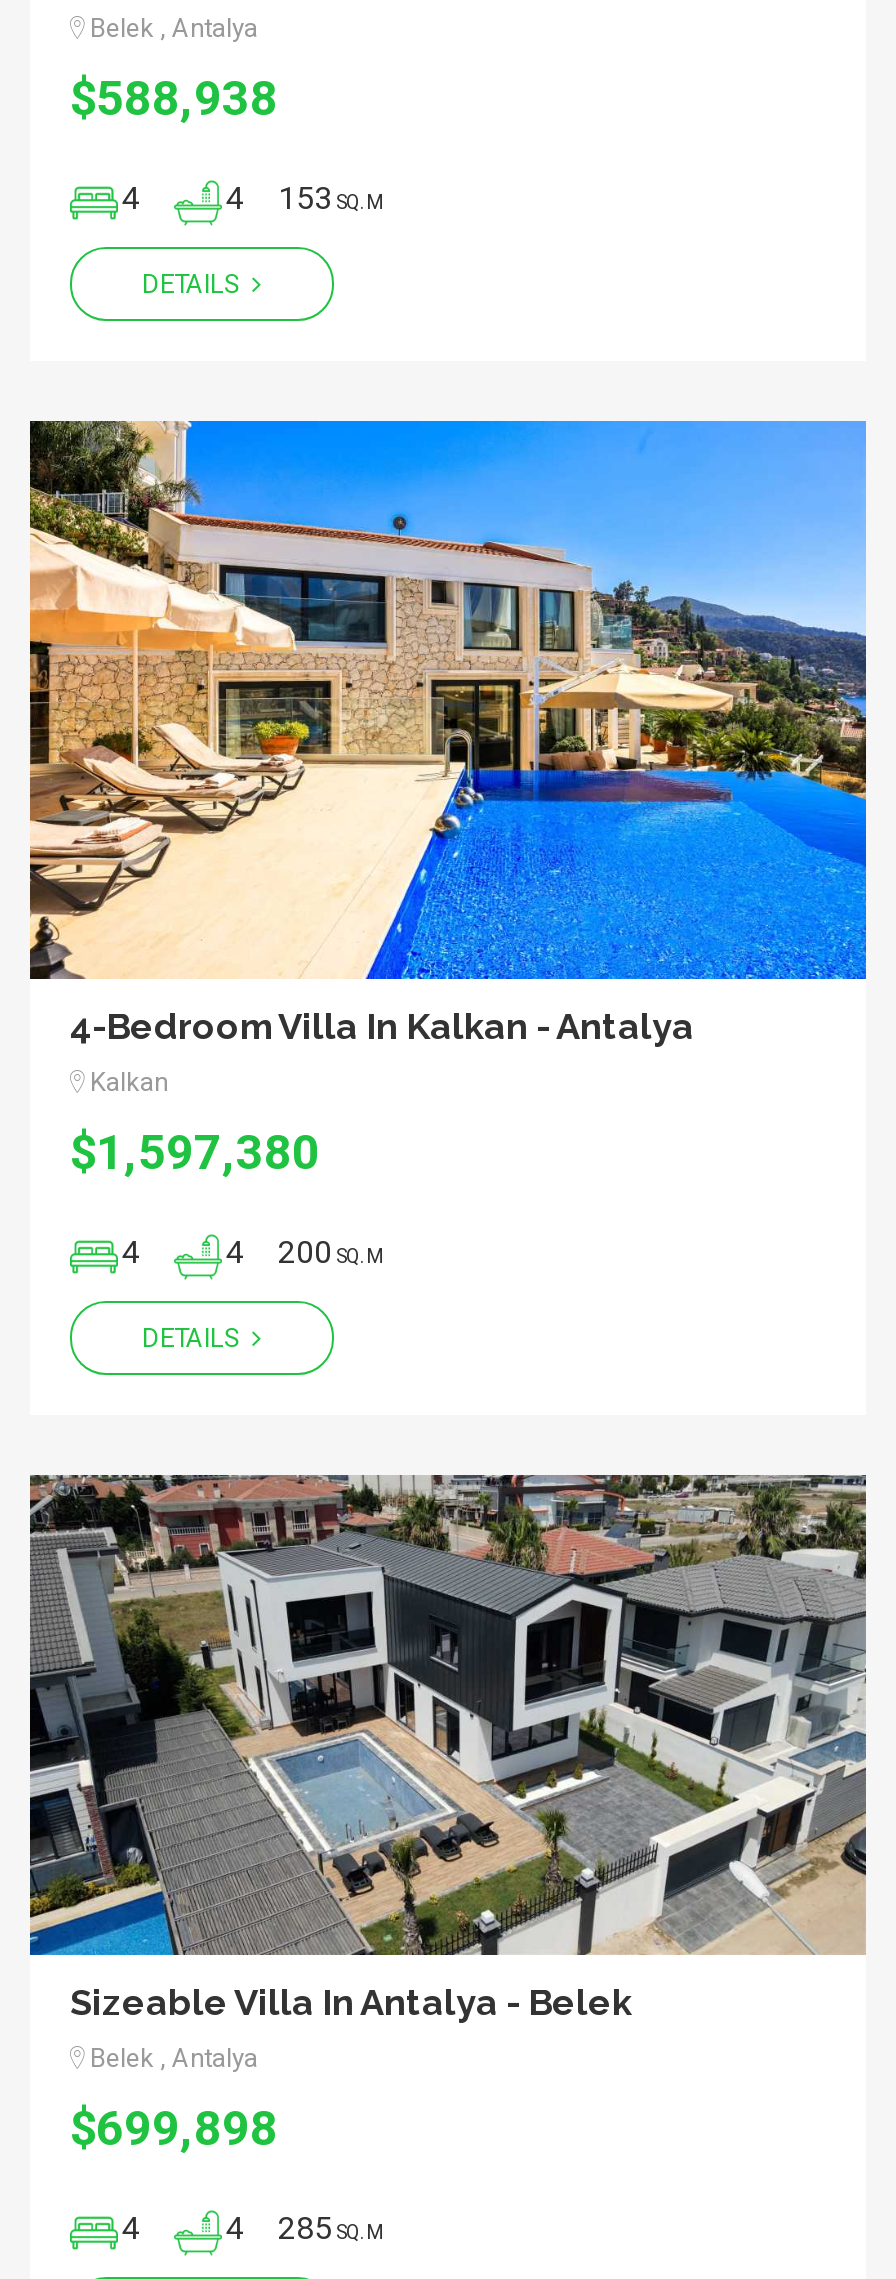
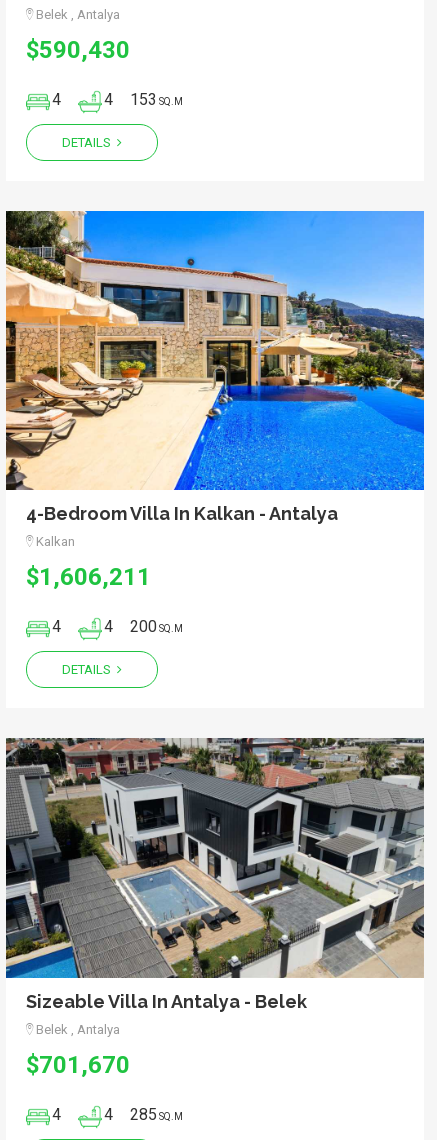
[70,70,278,126] $588,938 -> [26,35,130,63] $590,430
[70,1124,320,1180] $1,597,380 -> [26,563,151,591] $1,606,211
[70,2101,278,2157] $699,898 -> [26,1051,130,1079] $701,670

